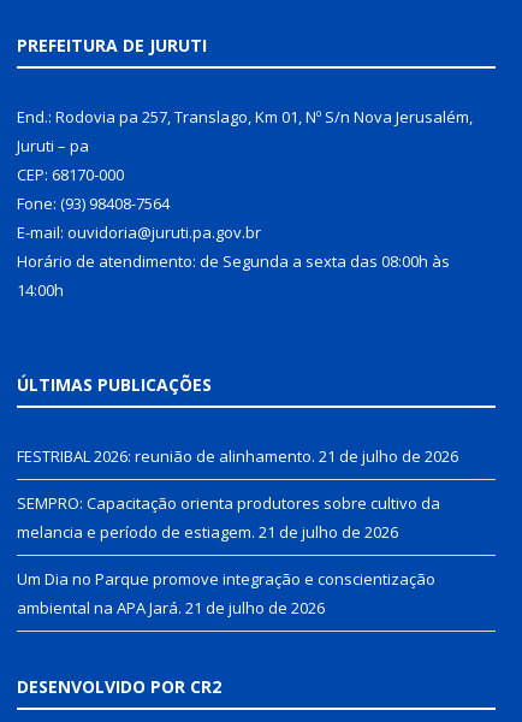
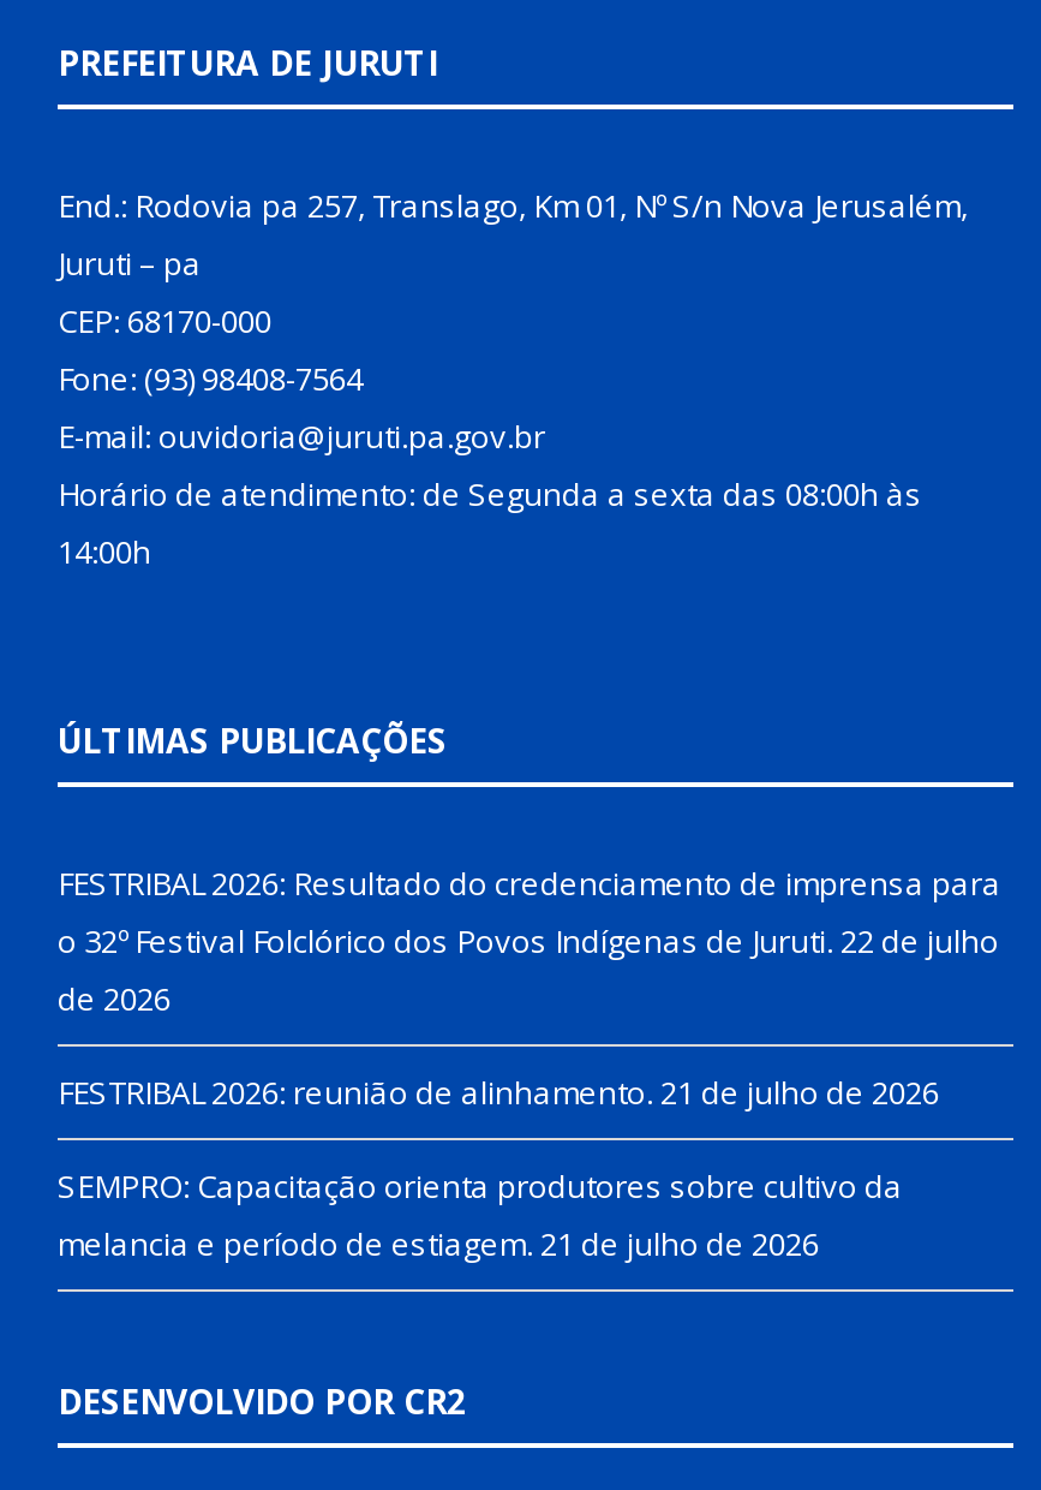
none -> [58,863,1001,1021] FESTRIBAL 2026: Resultado do credenciamento de imprensa para | o 32º Festival Folclórico dos Povos Indígenas de Juruti. 22 de julho | de 2026
moved [17,445,458,542] -> [58,1072,939,1266]: FESTRIBAL 2026: reunião de alinhamento. 21 de julho de 2026 | SEMPRO: Capacitação orienta produtores sobre cultivo da | melancia e período de estiagem. 21 de julho de 2026
[17,567,435,618] Um Dia no Parque promove integração e conscientização | ambiental na APA Jará. 21 de julho de 2026 -> none

